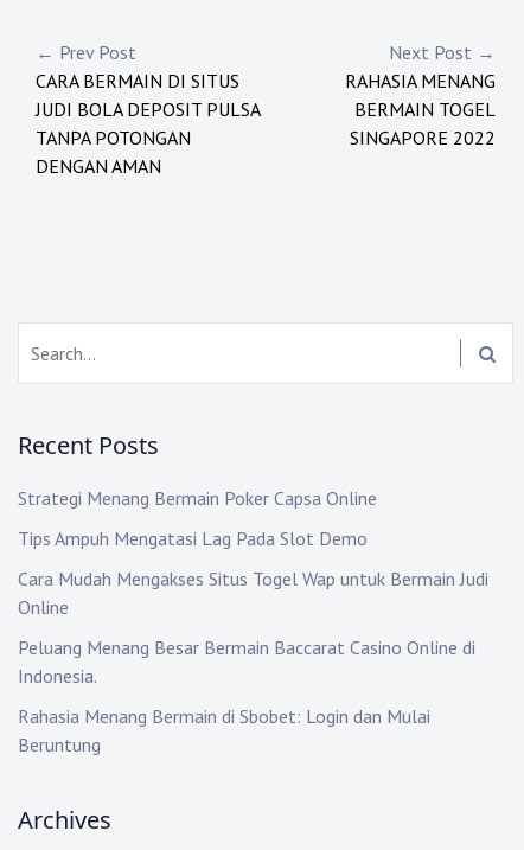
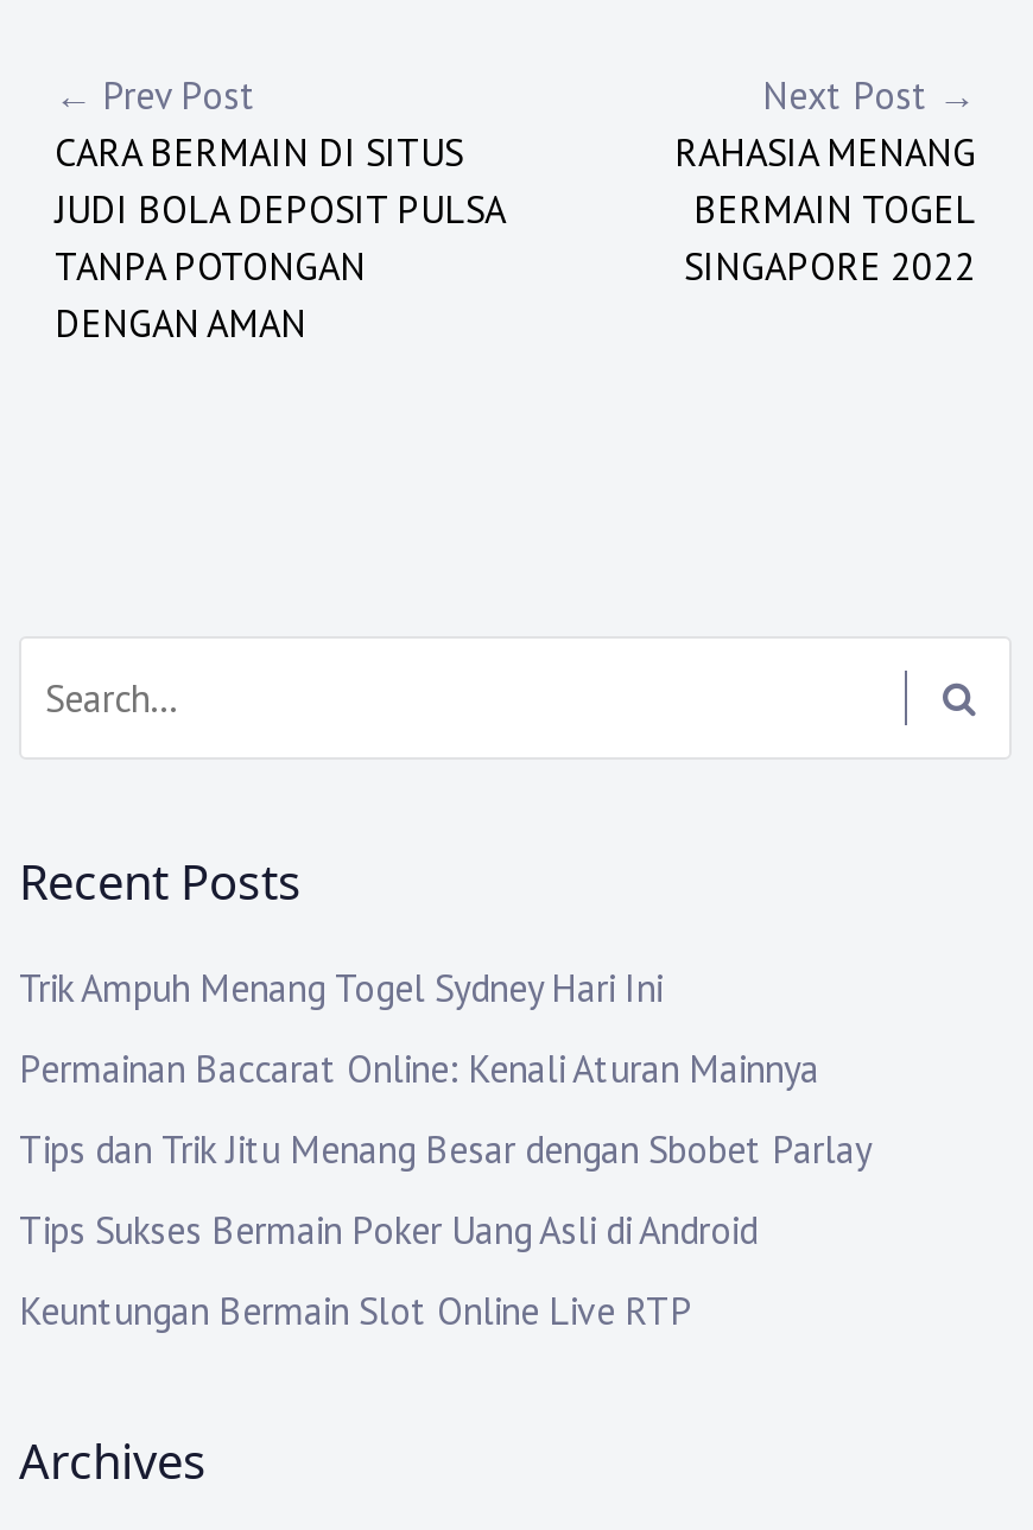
[18,487,377,510] Strategi Menang Bermain Poker Capsa Online -> [19,965,663,1012] Trik Ampuh Menang Togel Sydney Hari Ini
[18,527,368,551] Tips Ampuh Mengatasi Lag Pada Slot Demo -> [19,1045,819,1093] Permainan Baccarat Online: Kenali Aturan Mainnya
[18,567,488,619] Cara Mudah Mengakses Situs Togel Wap untuk Bermain Judi | Online -> [19,1126,872,1174] Tips dan Trik Jitu Menang Besar dengan Sbobet Parlay
[18,636,475,688] Peluang Menang Besar Bermain Baccarat Casino Online di | Indonesia. -> [19,1207,758,1254] Tips Sukses Bermain Poker Uang Asli di Android
[18,705,430,757] Rahasia Menang Bermain di Sbobet: Login dan Mulai | Beruntung -> [19,1288,693,1335] Keuntungan Bermain Slot Online Live RTP

